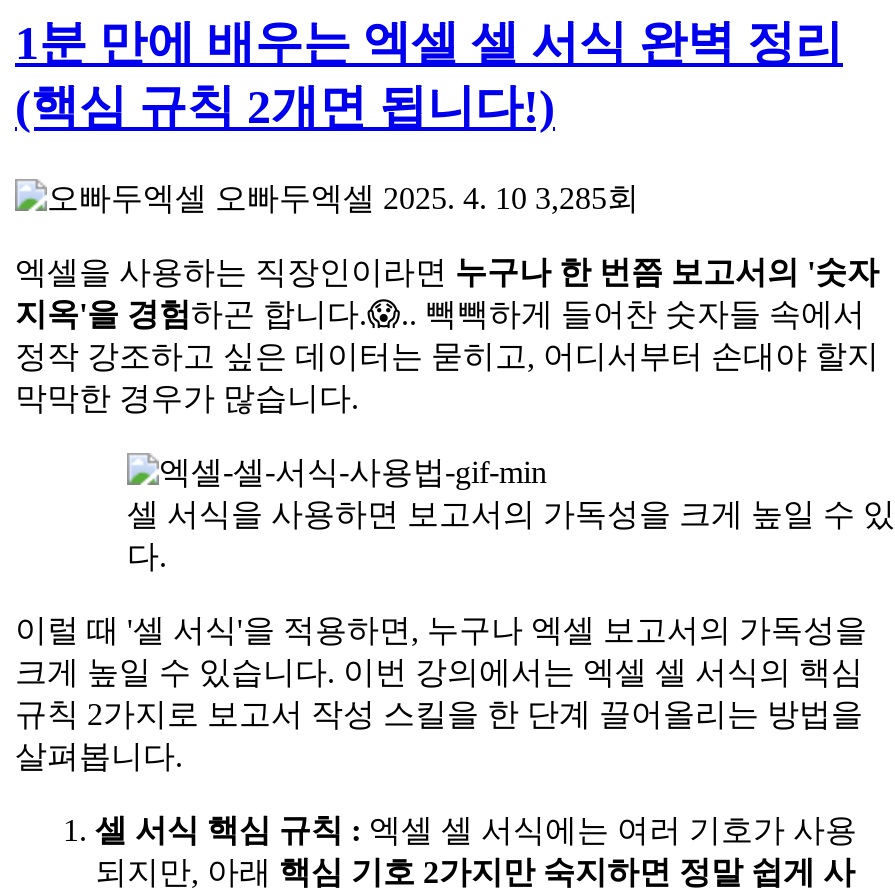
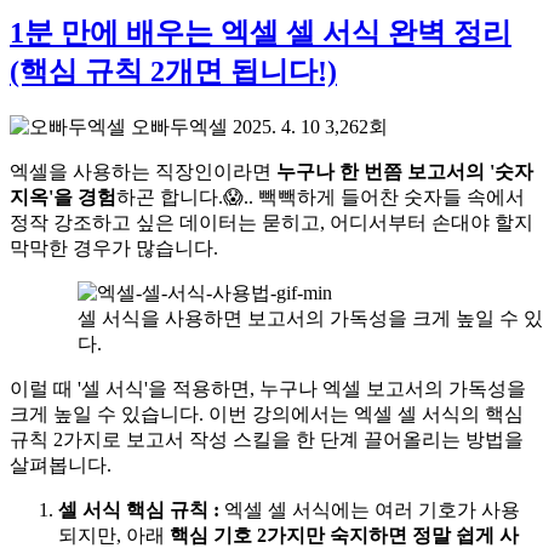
[215,181,639,215] 오빠두엑셀 2025. 4. 10 3,285회 -> [131,116,388,137] 오빠두엑셀 2025. 4. 10 3,262회

